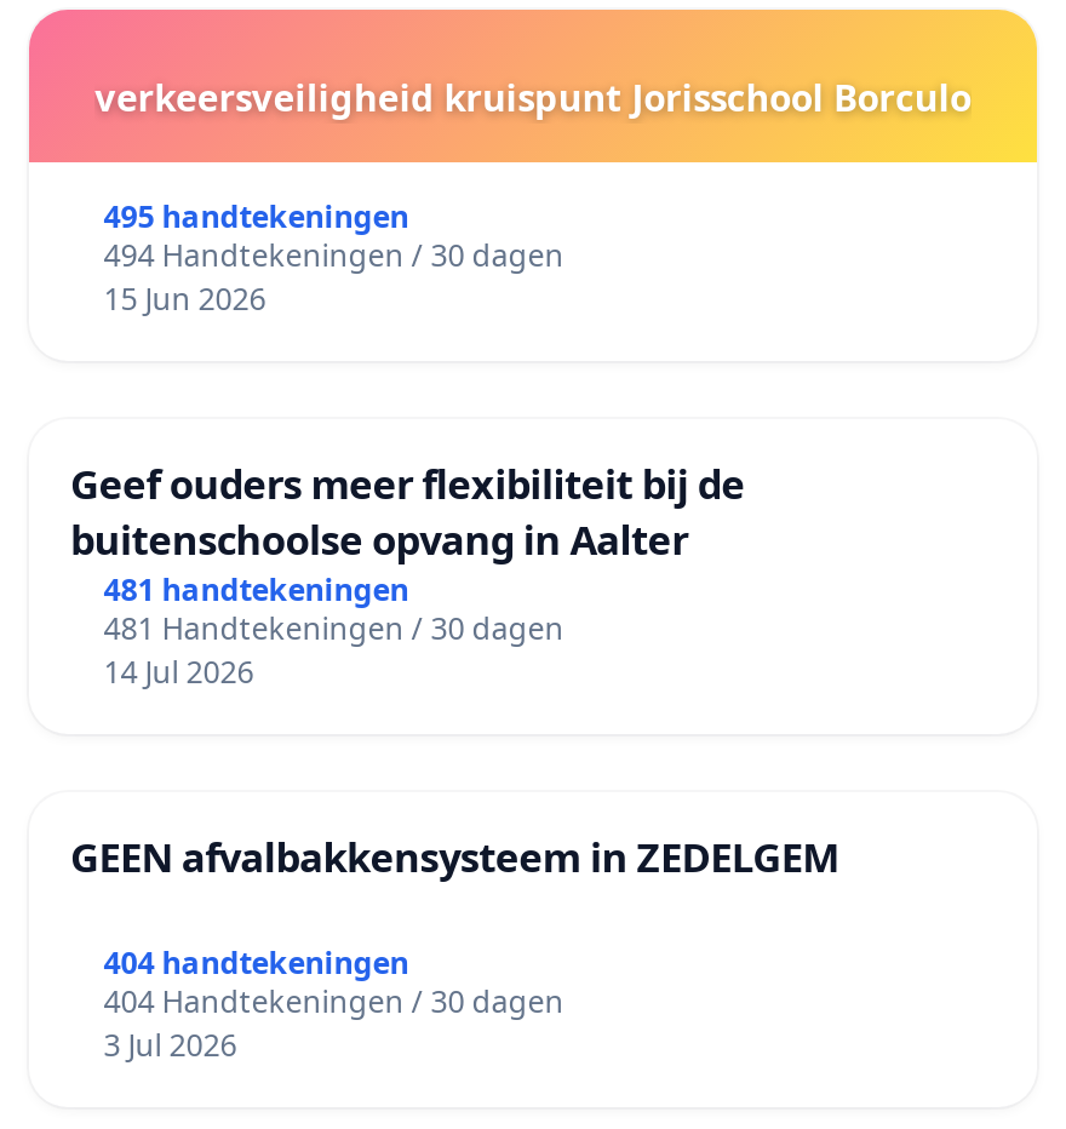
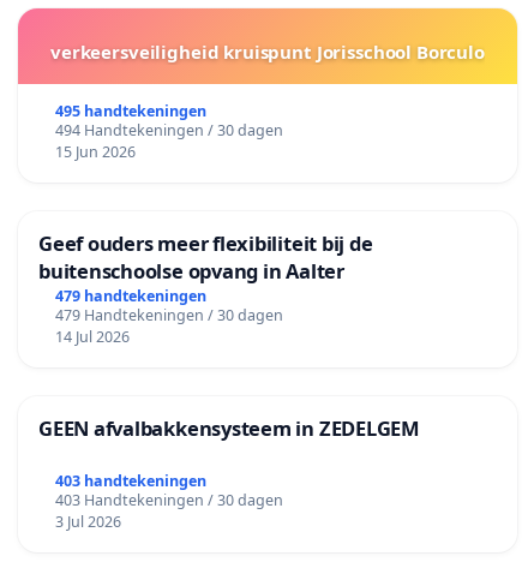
[104,570,409,611] 481 handtekeningen -> [55,286,206,306] 479 handtekeningen
[104,608,564,650] 481 Handtekeningen / 30 dagen -> [55,305,283,326] 479 Handtekeningen / 30 dagen
[104,942,409,984] 404 handtekeningen -> [55,471,206,491] 403 handtekeningen
[104,981,564,1022] 404 Handtekeningen / 30 dagen -> [55,490,283,510] 403 Handtekeningen / 30 dagen

